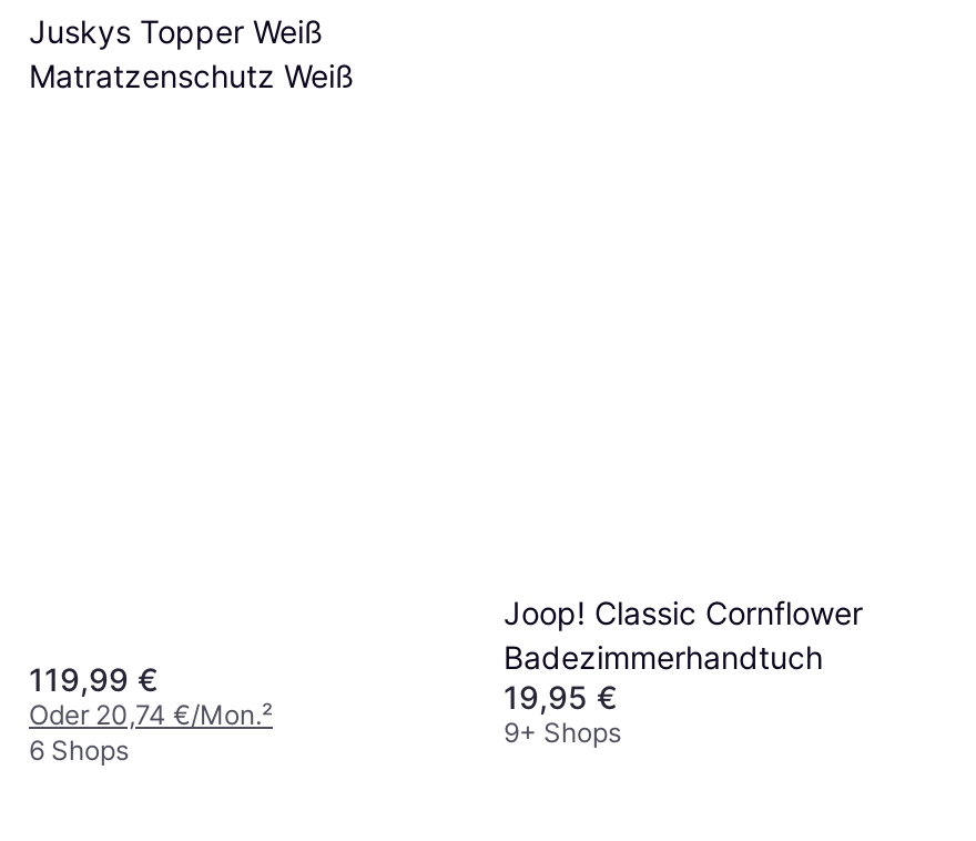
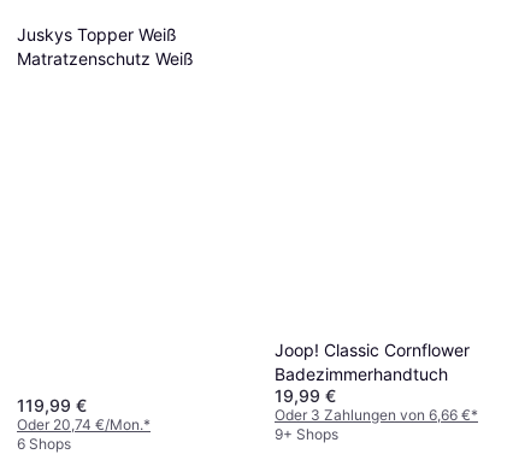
[504,678,617,716] 19,95 € -> [275,386,478,424] 19,99 € | Oder 3 Zahlungen von 6,66 €*
[29,698,273,732] Oder 20,74 €/Mon.² -> [17,416,151,434] Oder 20,74 €/Mon.*

